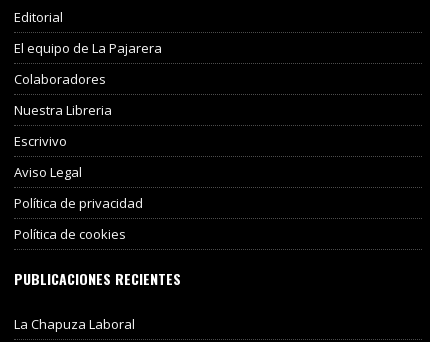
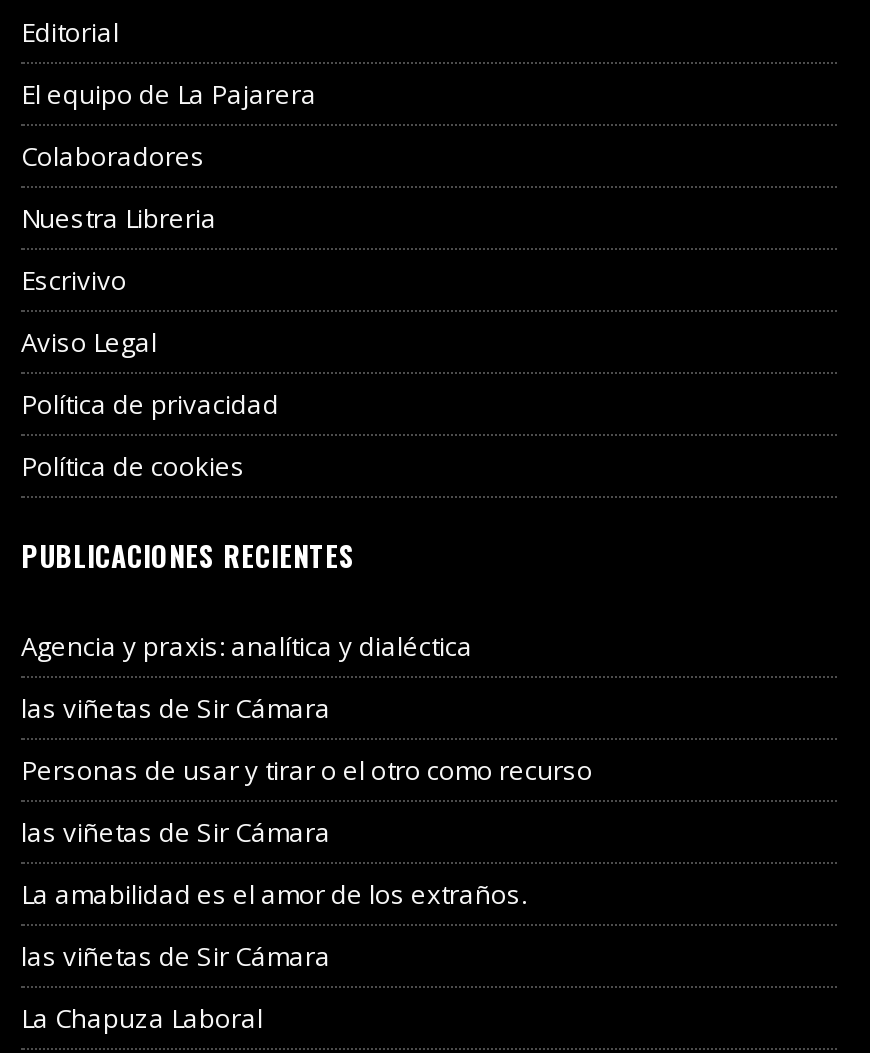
none -> [21,628,593,974] Agencia y praxis: analítica y dialéctica | las viñetas de Sir Cámara | Personas de usar y tirar o el otro como recurso | las viñetas de Sir Cámara | La amabilidad es el amor de los extraños. | las viñetas de Sir Cámara

